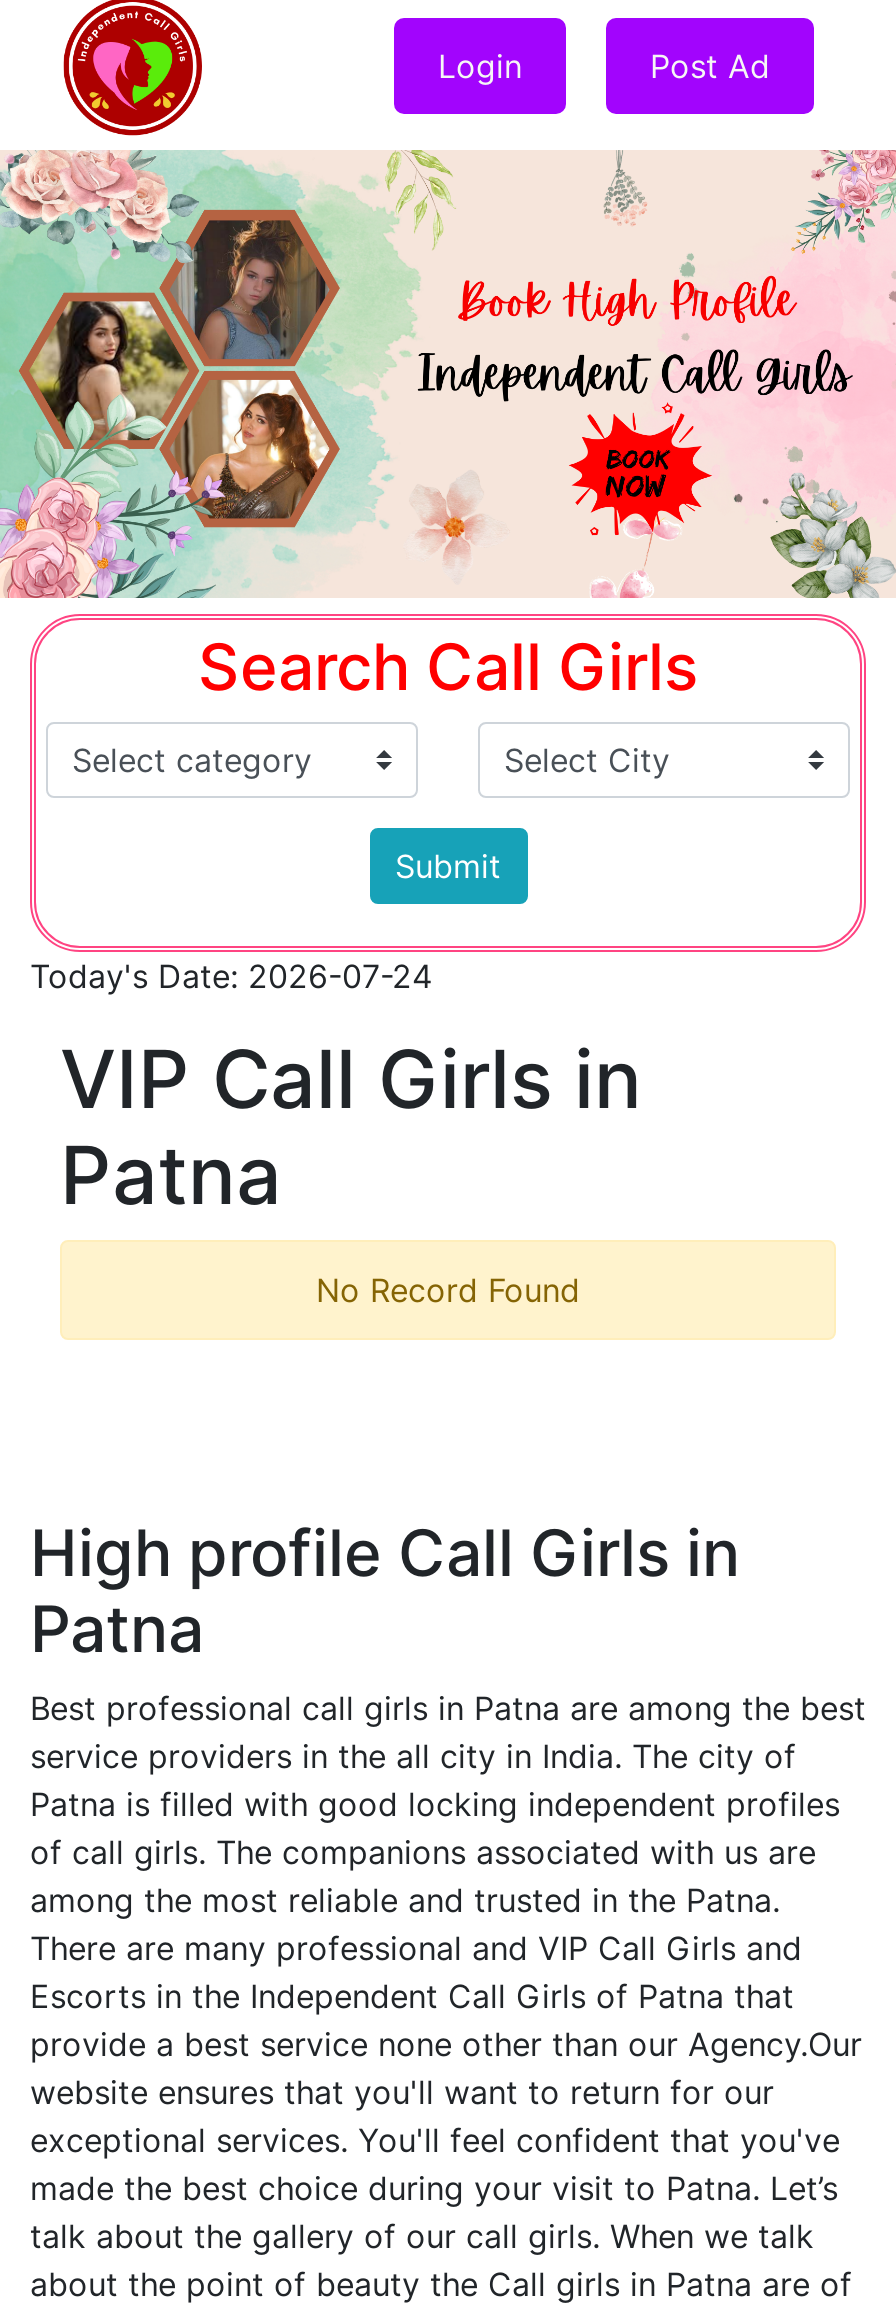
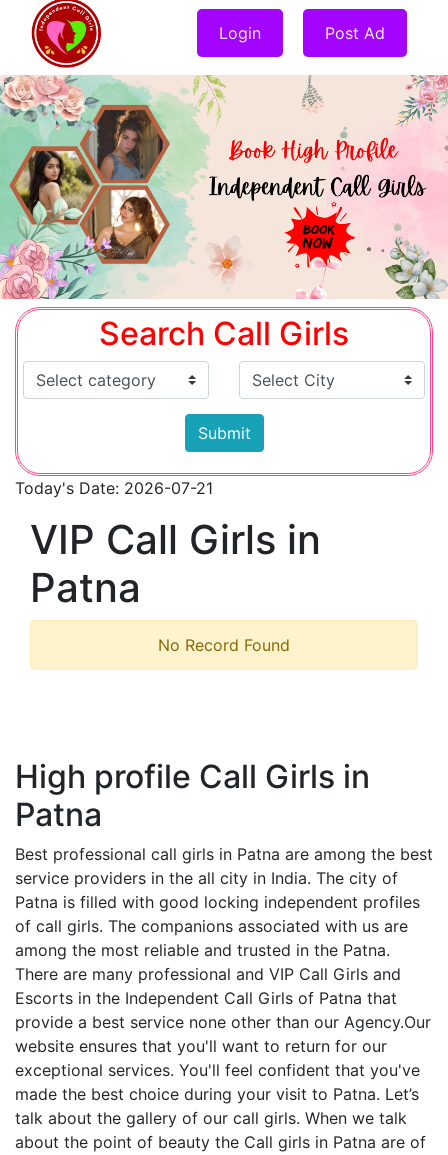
[30,956,432,996] Today's Date: 2026-07-24 -> [15,478,213,498] Today's Date: 2026-07-21

